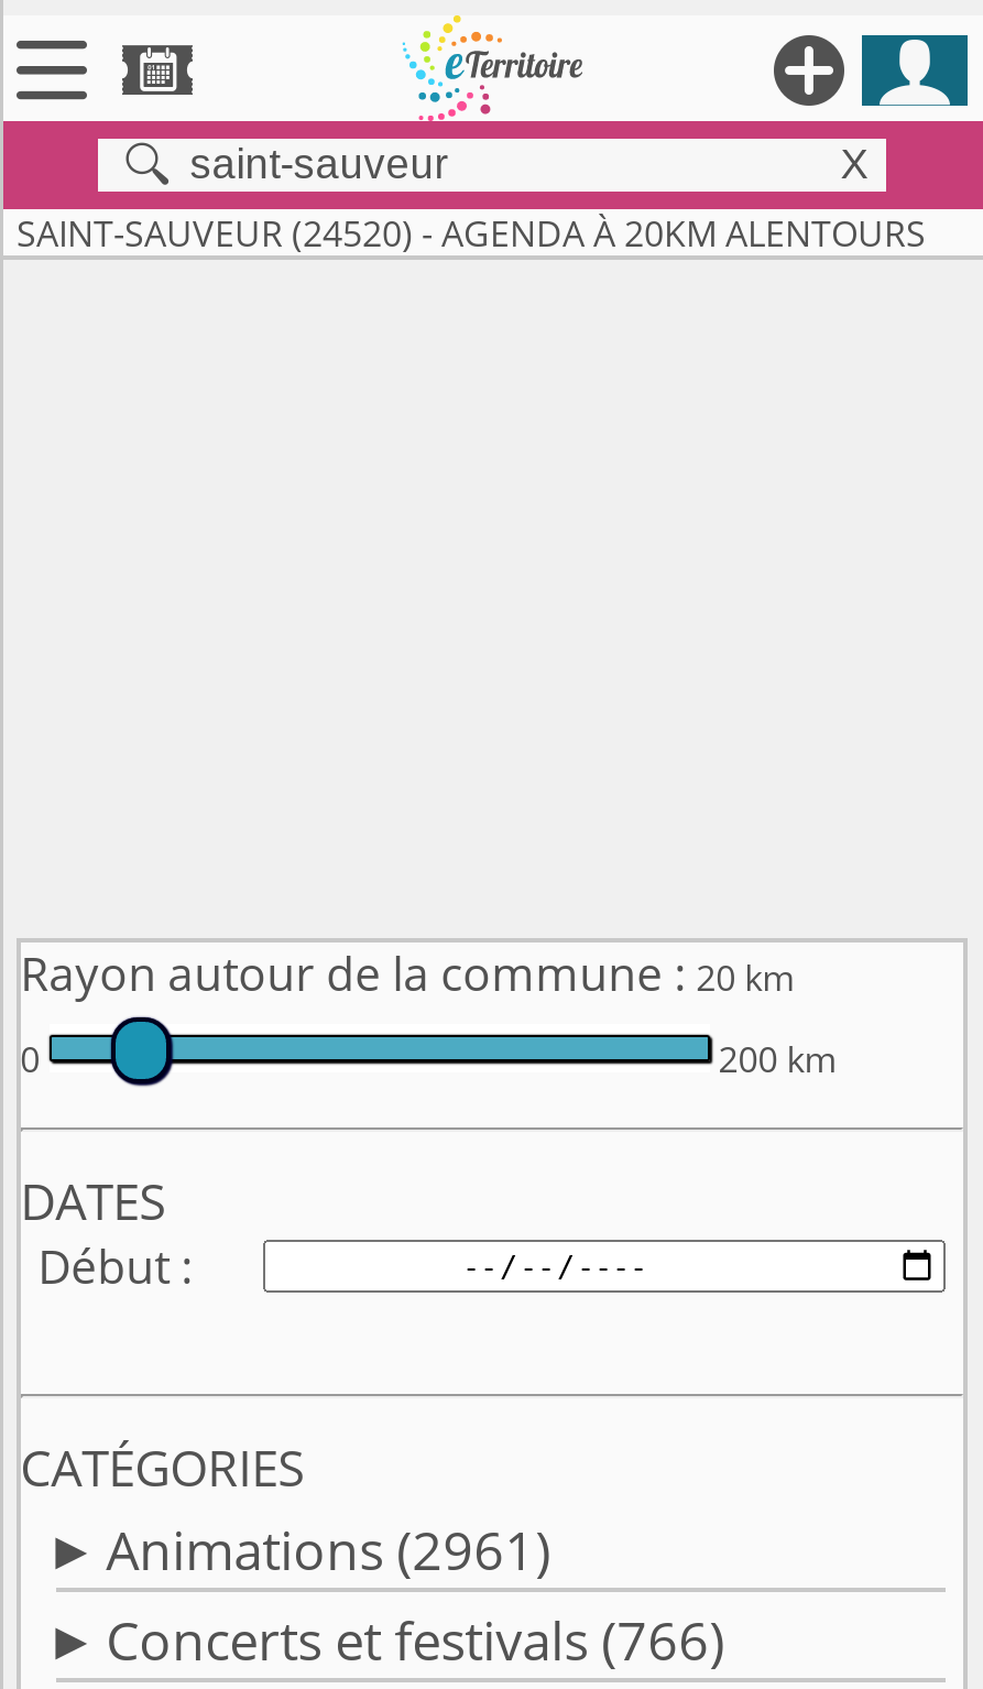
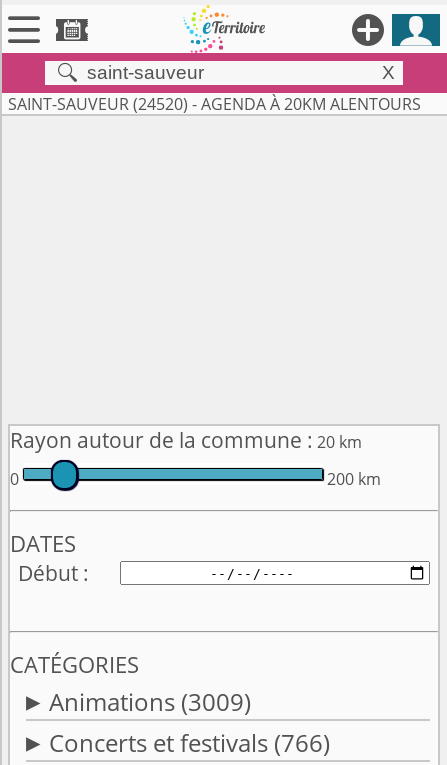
[106,1514,551,1586] Animations (2961) -> [49,685,251,718] Animations (3009)

